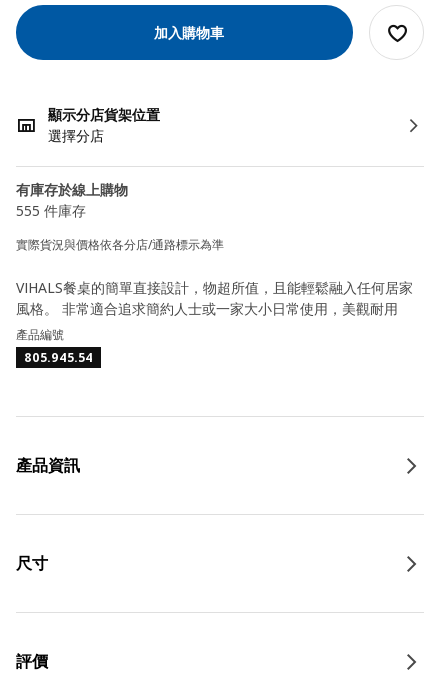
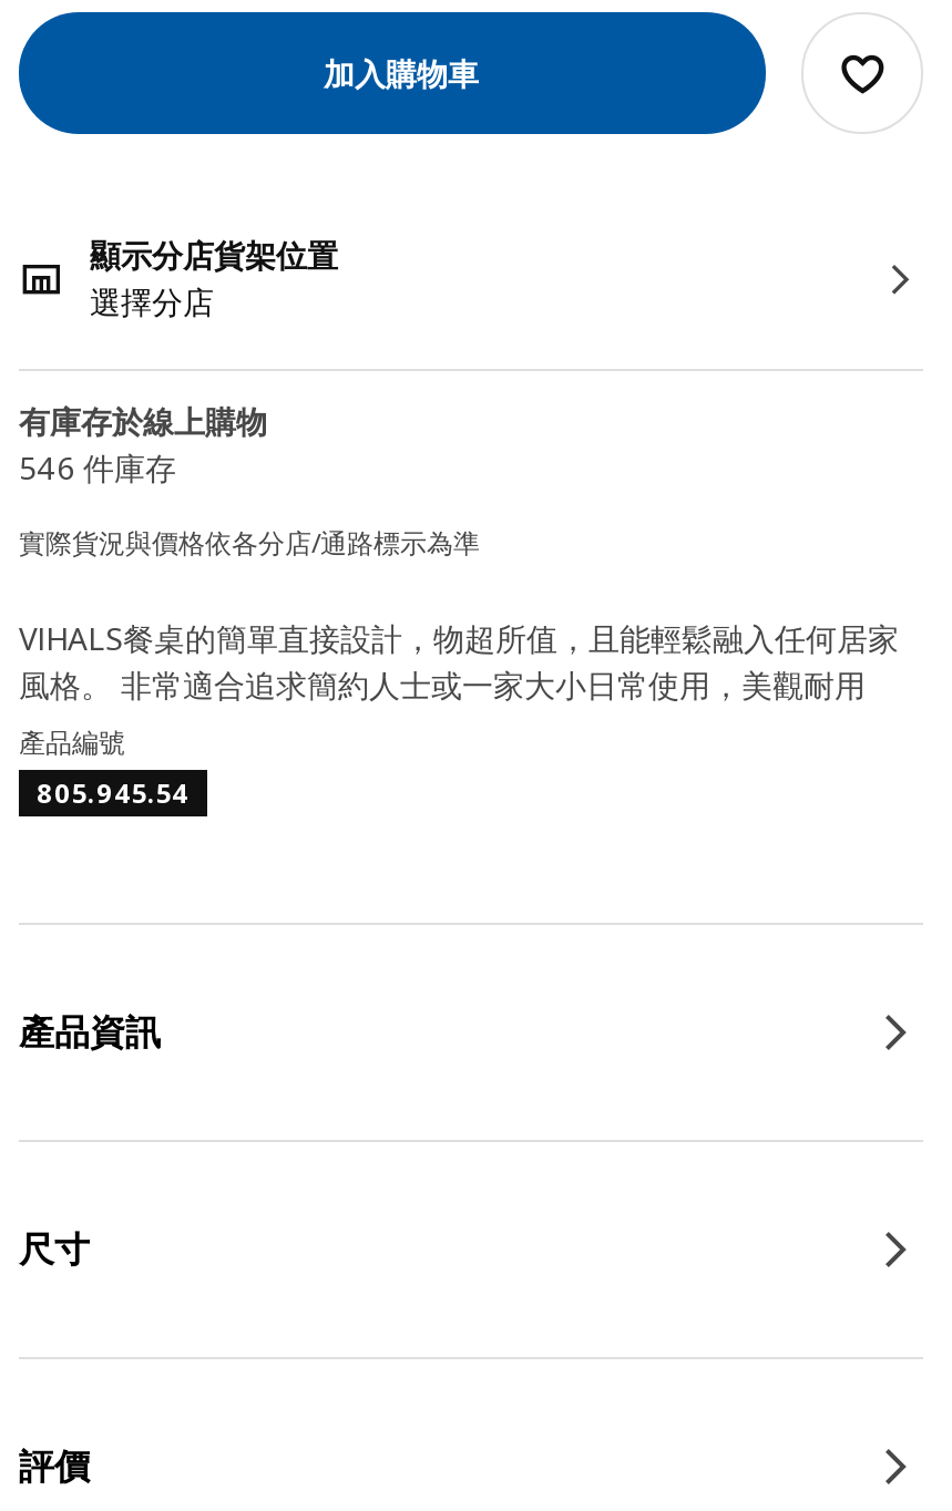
[16,201,86,220] 555 件庫存 -> [19,446,176,489] 546 件庫存

